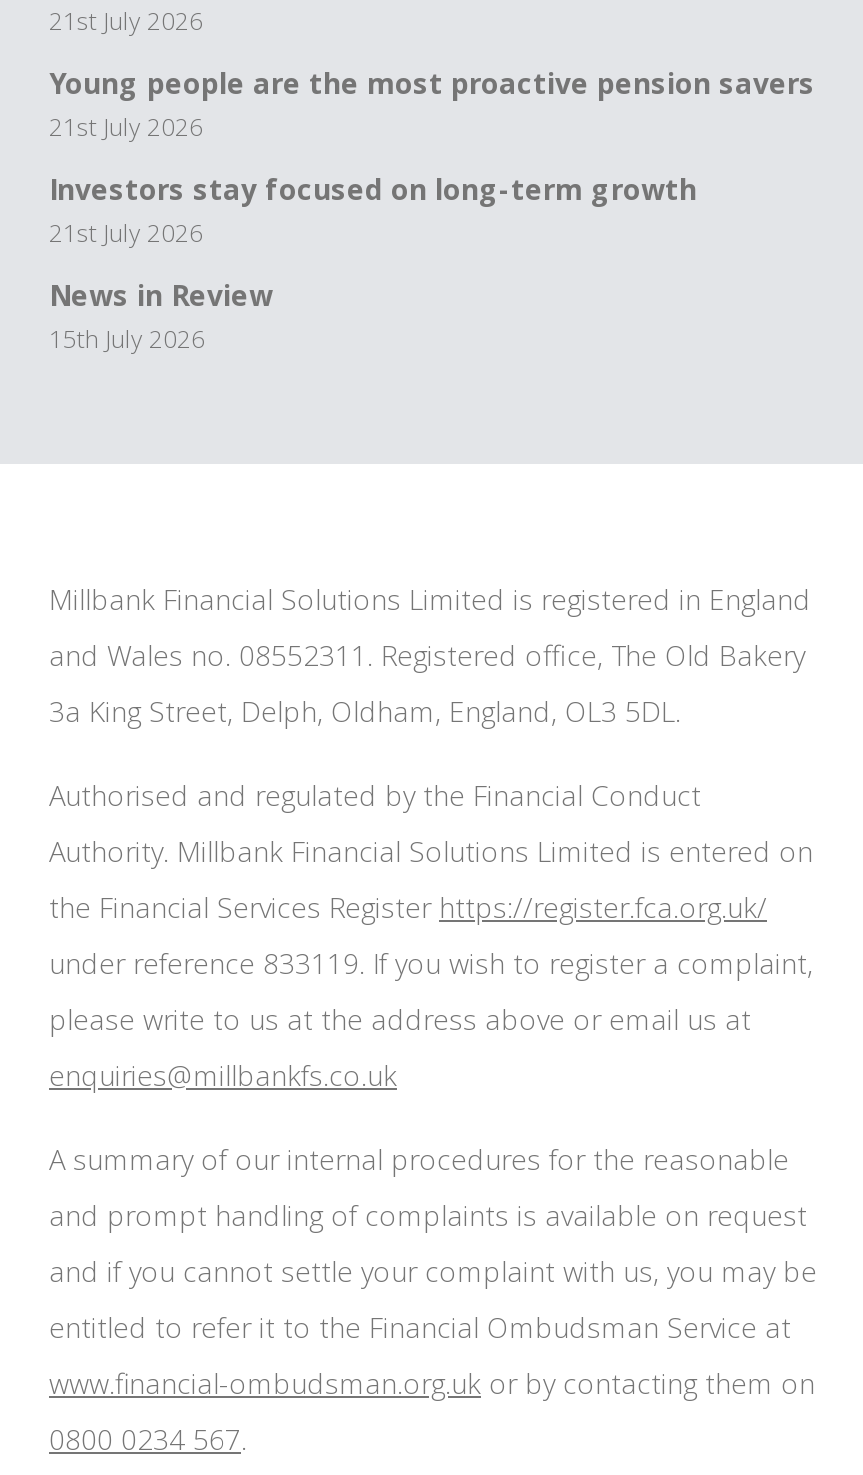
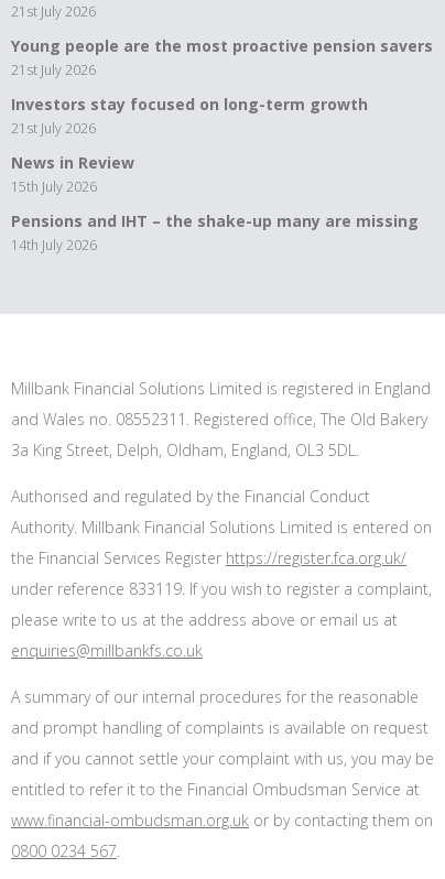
none -> [11,210,419,254] Pensions and IHT – the shake-up many are missing | 14th July 2026

